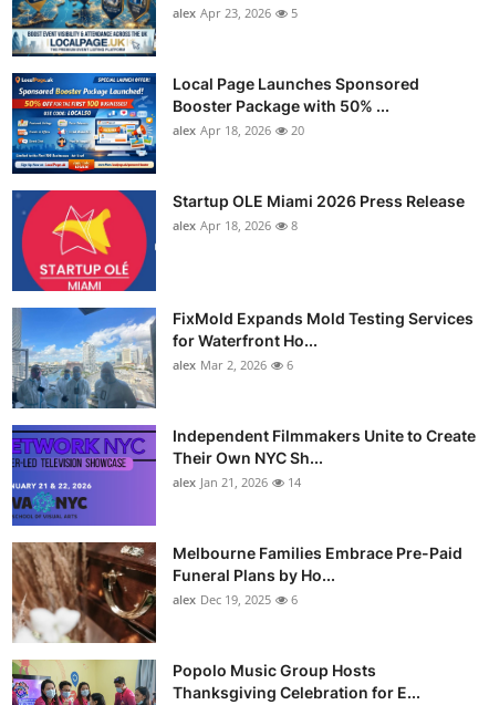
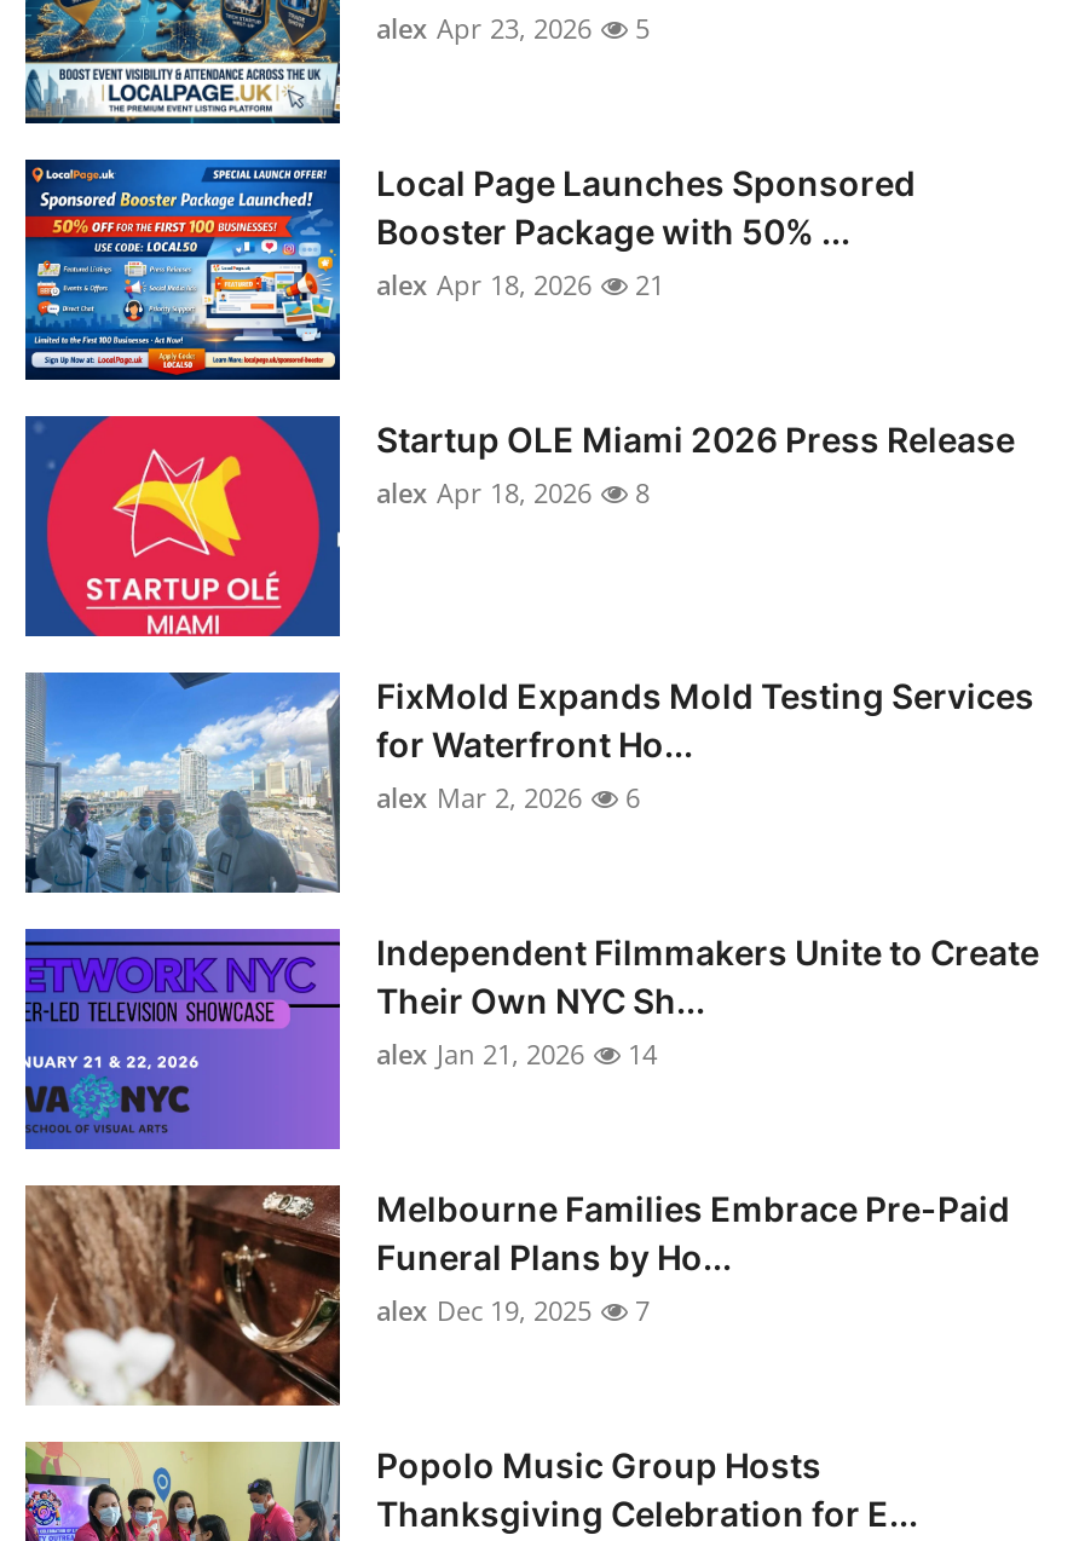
[173,121,304,138] alex Apr 18, 2026 20 -> [376,265,664,301] alex Apr 18, 2026 21
[173,590,298,607] alex Dec 19, 2025 6 -> [376,1291,650,1327] alex Dec 19, 2025 7

